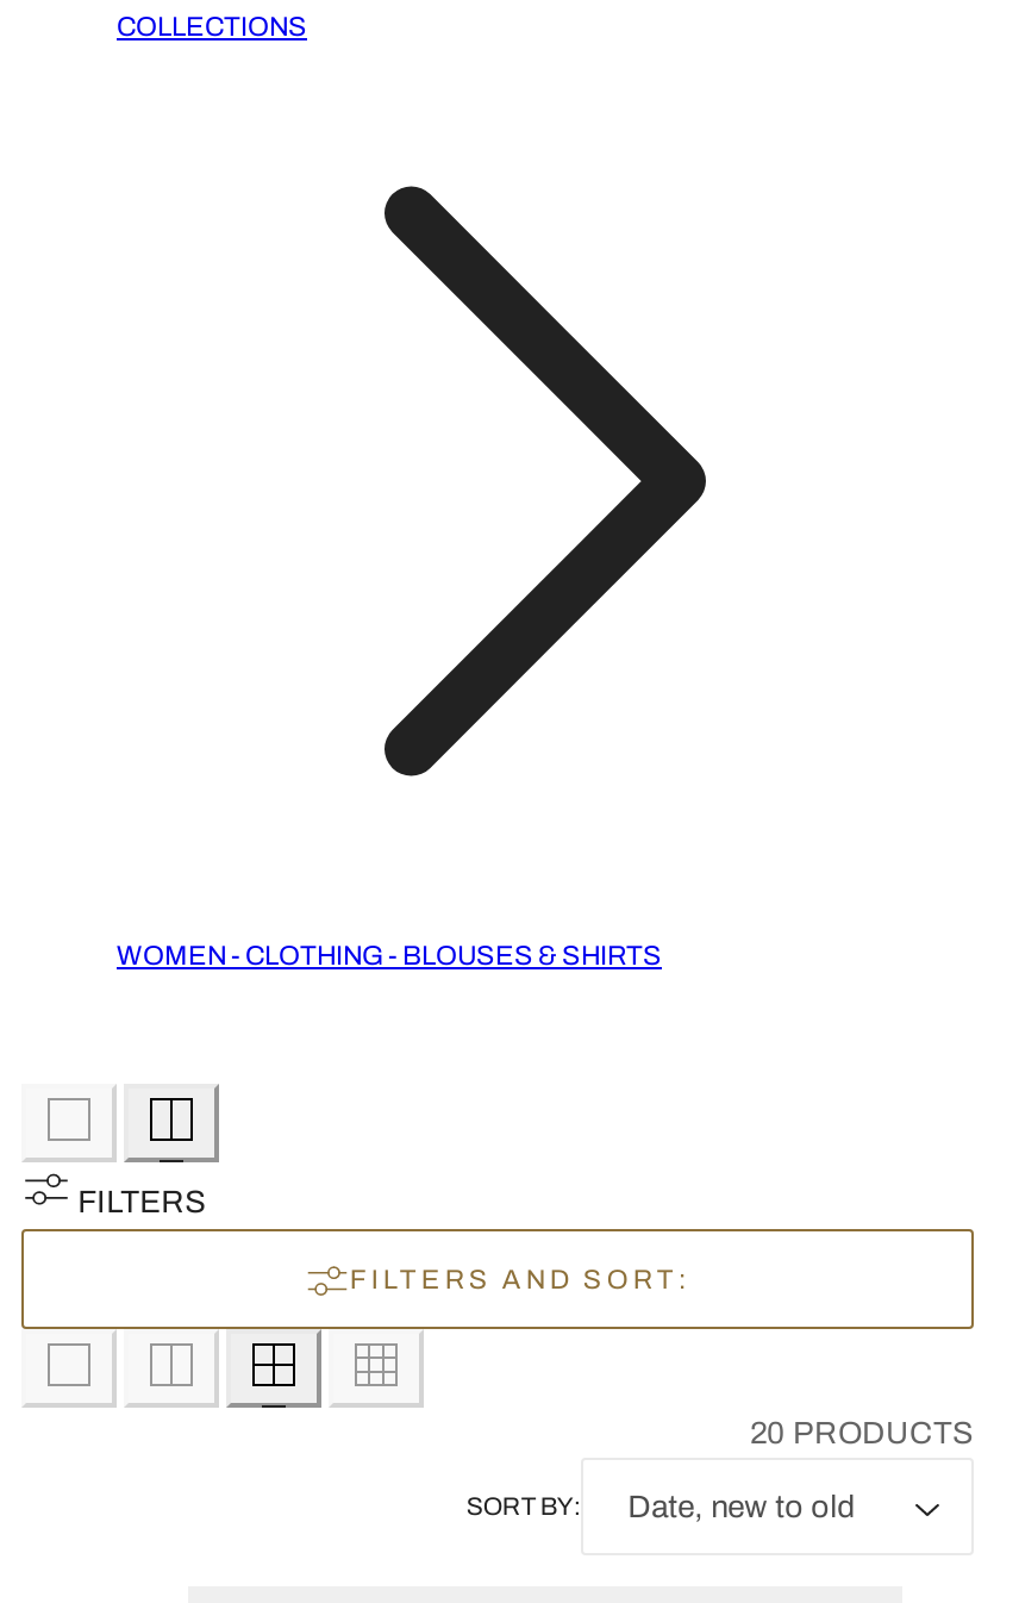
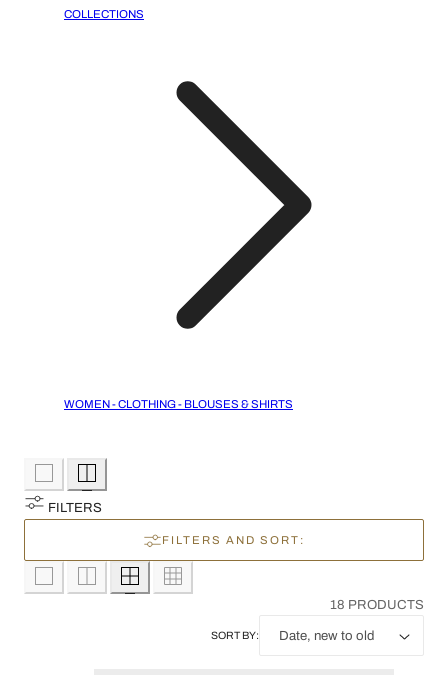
[750,1416,974,1452] 20 PRODUCTS -> [330,597,424,612] 18 PRODUCTS

